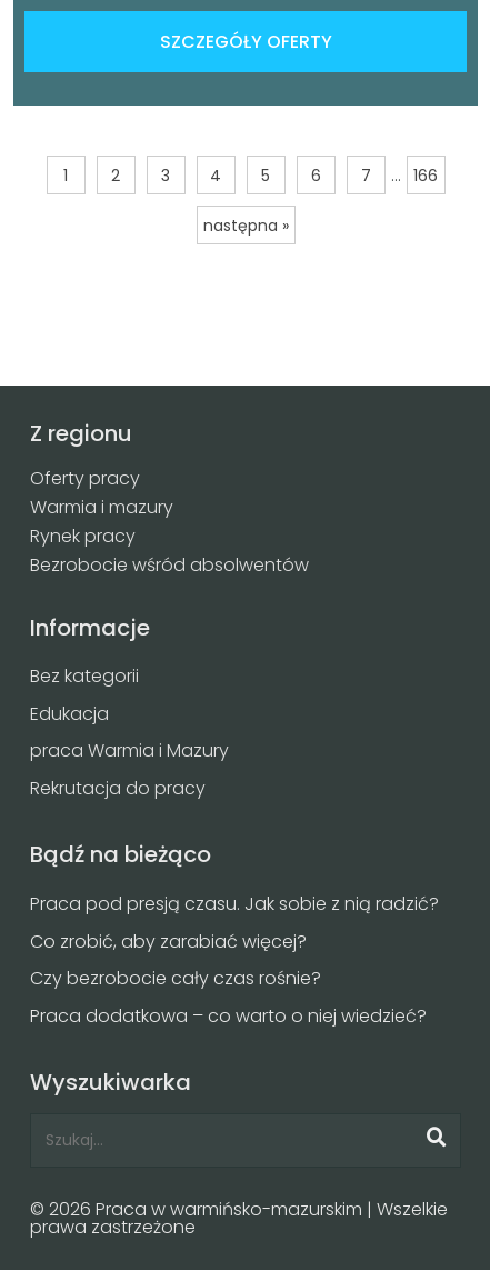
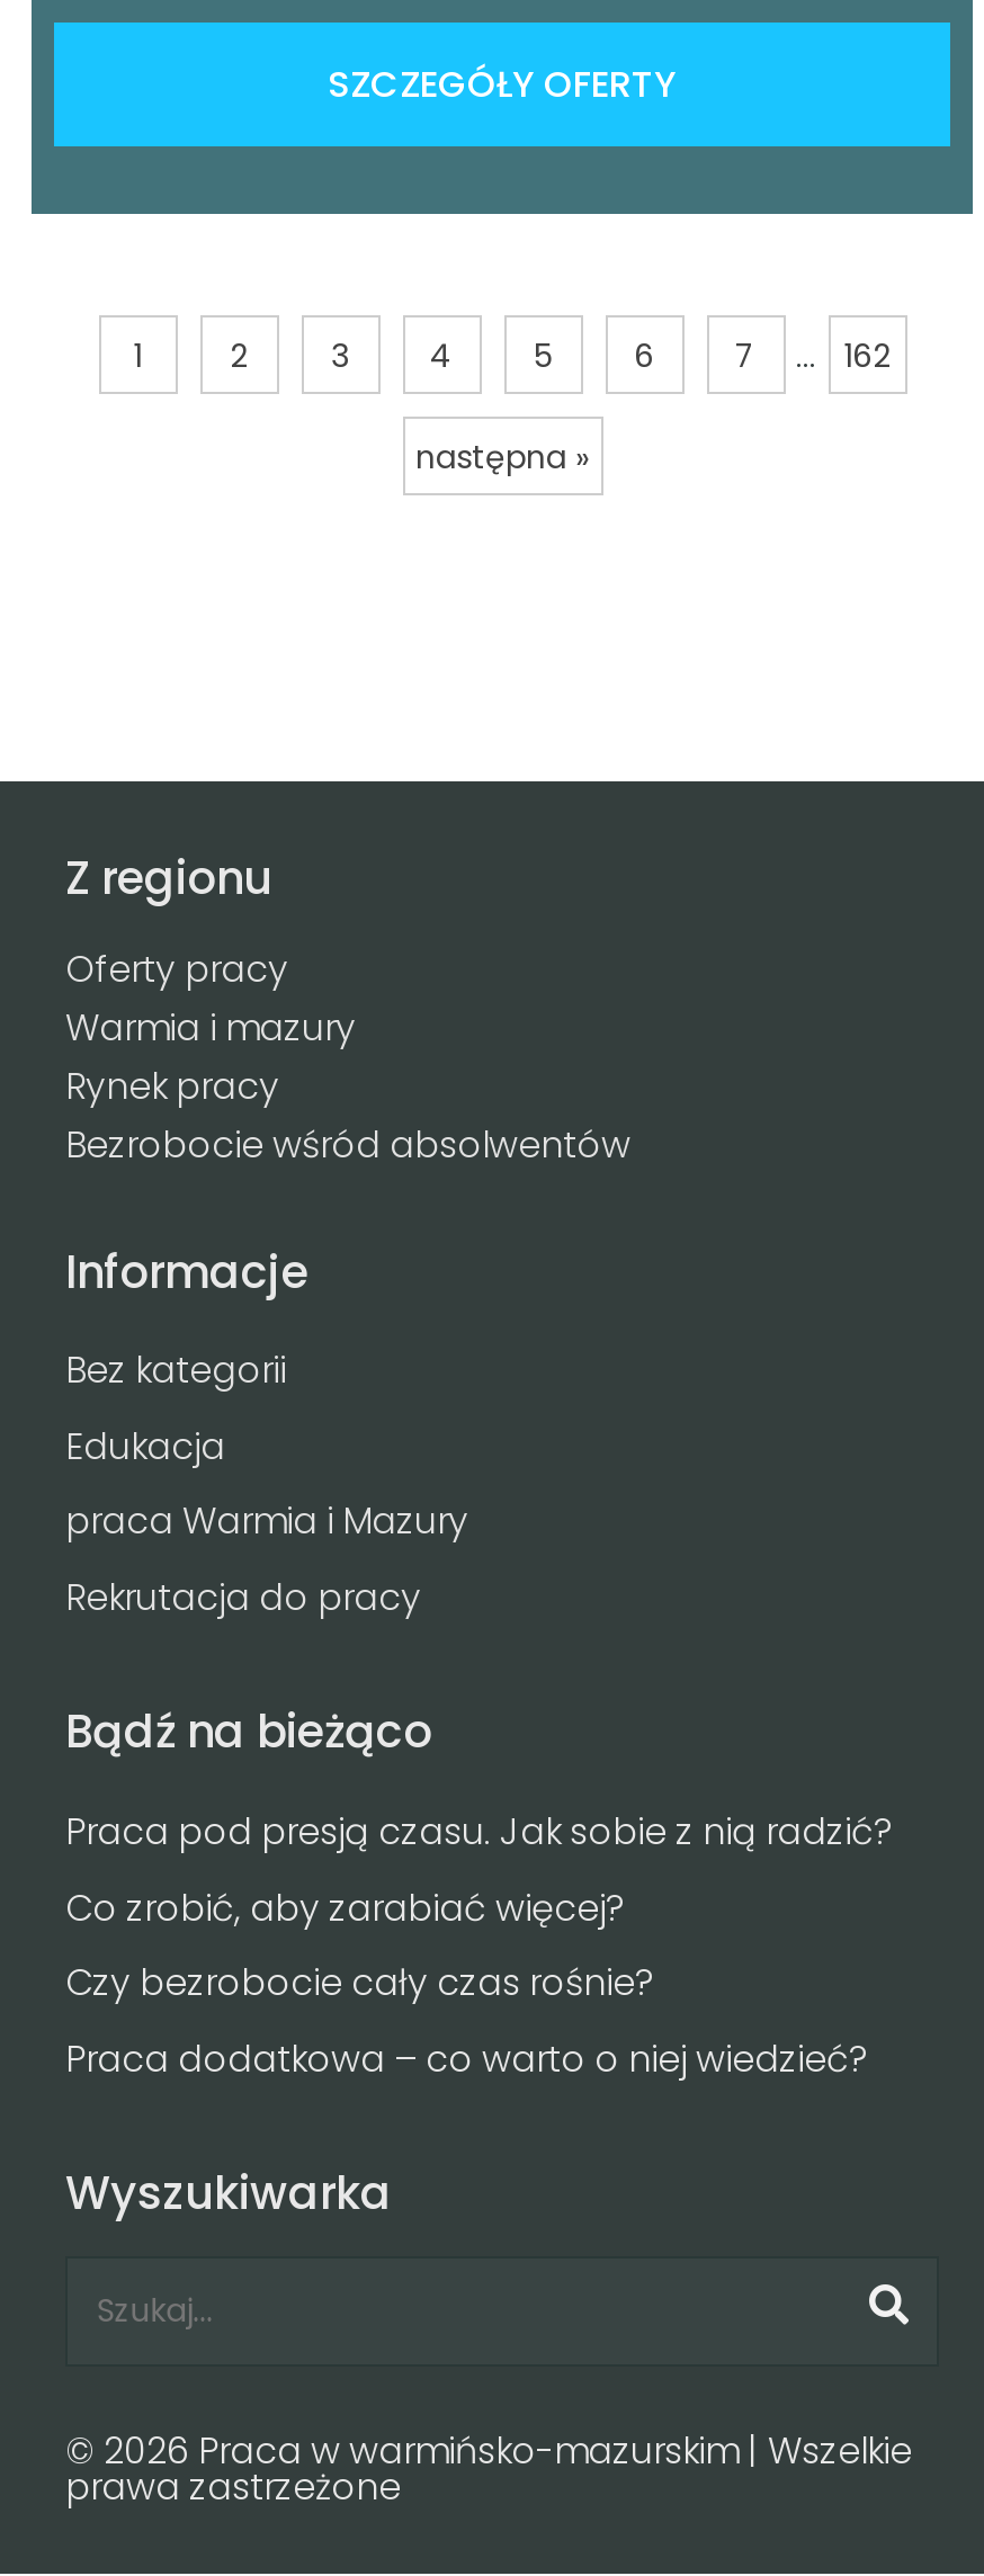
[63,162,438,187] 1 2 3 4 5 6 7 ... 166 -> [133,328,891,380] 1 2 3 4 5 6 7 ... 162

